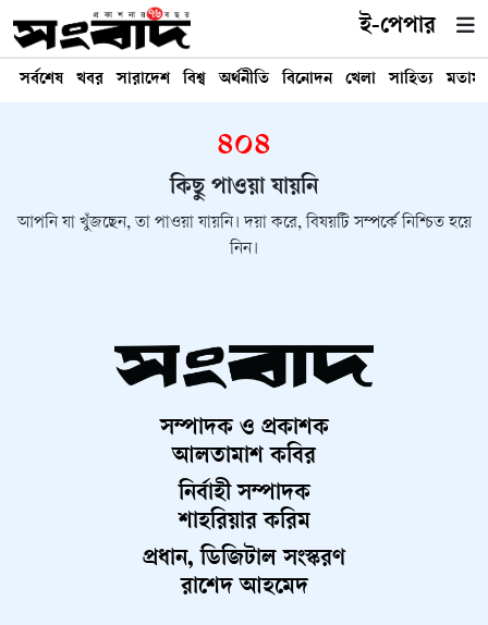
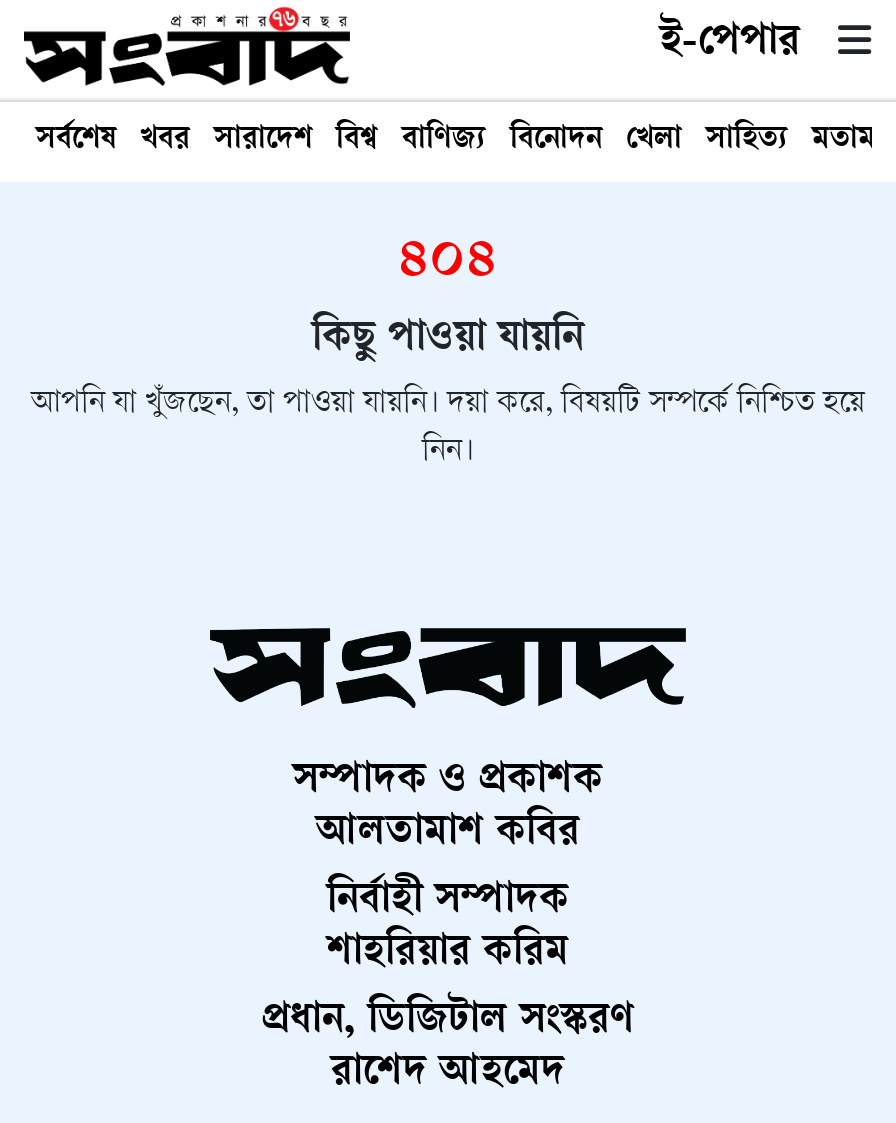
[219,71,269,89] অর্থনীতি -> [402,124,486,158] বাণিজ্য

